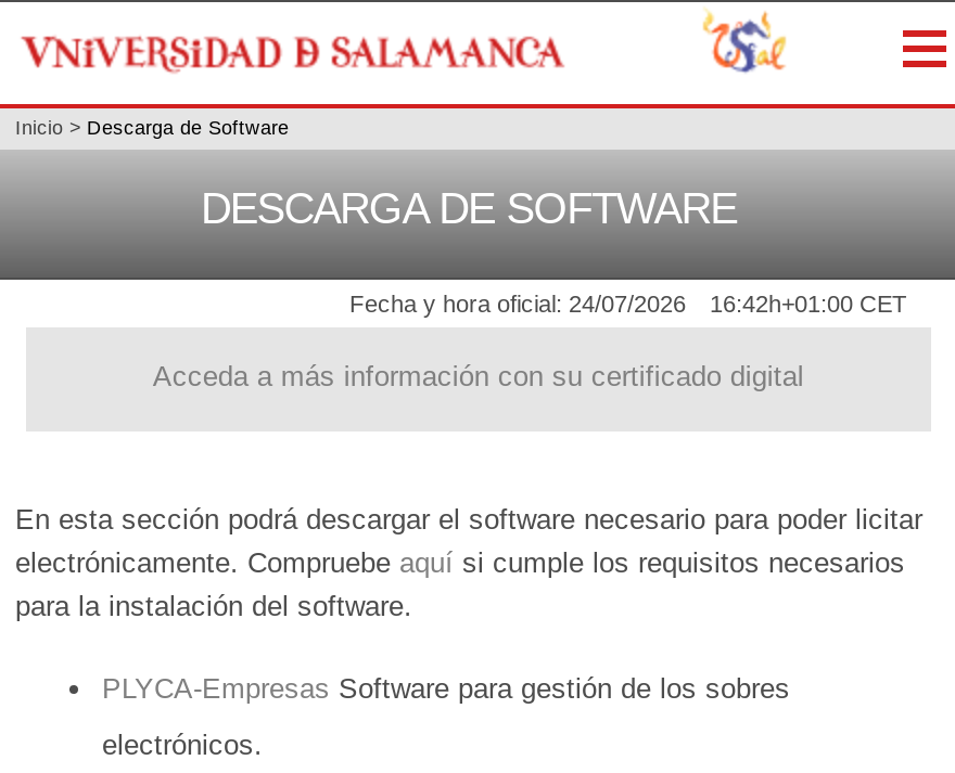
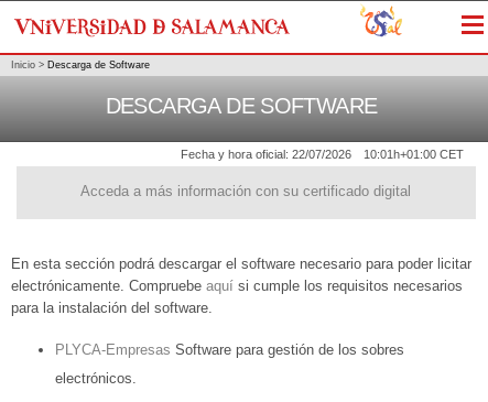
[349,291,686,317] Fecha y hora oficial: 24/07/2026 -> [181,148,351,161] Fecha y hora oficial: 22/07/2026
[710,291,907,317] 16:42h+01:00 CET -> [364,148,464,161] 10:01h+01:00 CET

